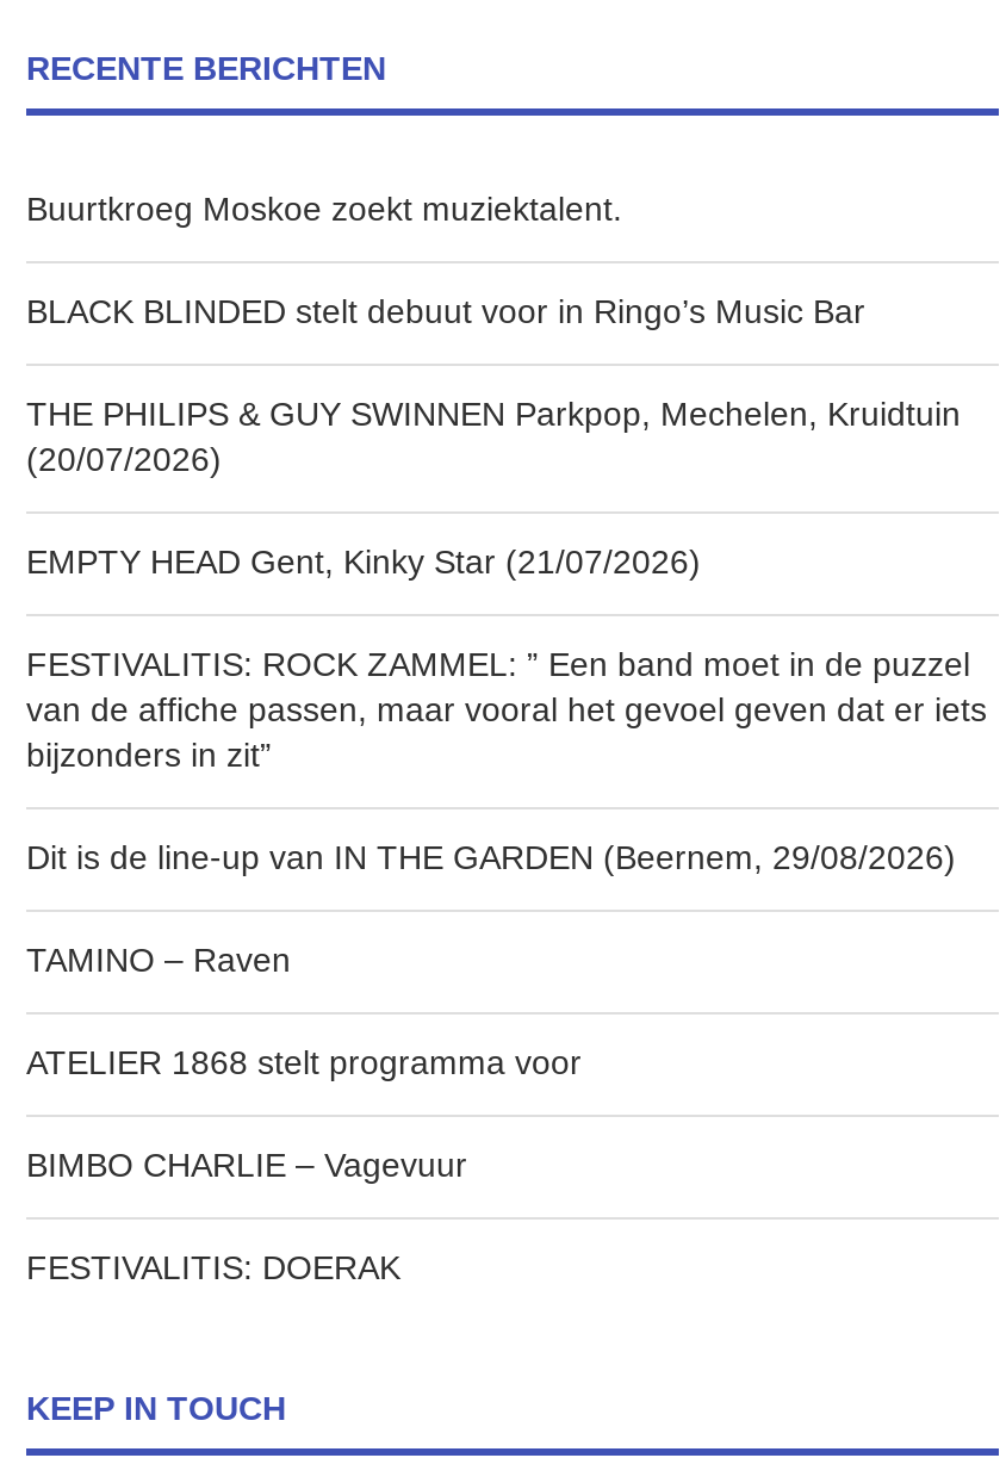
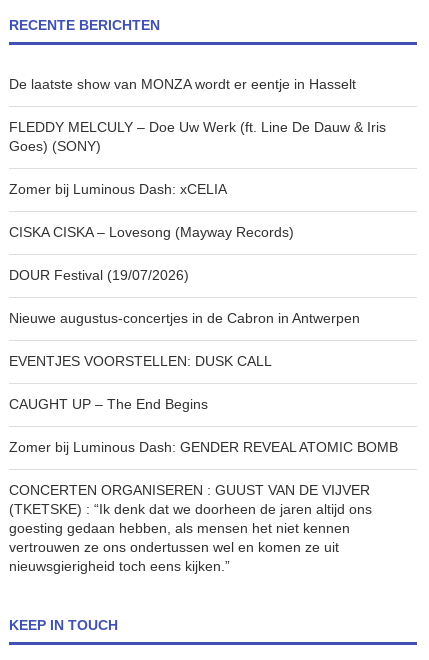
[26,191,622,229] Buurtkroeg Moskoe zoekt muziektalent. -> [9,76,356,92] De laatste show van MONZA wordt er eentje in Hasselt
[26,293,865,331] BLACK BLINDED stelt debuut voor in Ringo’s Music Bar -> [9,119,386,154] FLEDDY MELCULY – Doe Uw Werk (ft. Line De Dauw & Iris | Goes) (SONY)
[26,396,961,479] THE PHILIPS & GUY SWINNEN Parkpop, Mechelen, Kruidtuin | (20/07/2026) -> [9,181,227,197] Zomer bij Luminous Dash: xCELIA
[26,543,701,582] EMPTY HEAD Gent, Kinky Star (21/07/2026) -> [9,224,294,240] CISKA CISKA – Lovesong (Mayway Records)
[26,646,987,775] FESTIVALITIS: ROCK ZAMMEL: ” Een band moet in de puzzel | van de affiche passen, maar vooral het gevoel geven dat er iets | bijzonders in zit” -> [9,267,189,283] DOUR Festival (19/07/2026)
[26,839,956,877] Dit is de line-up van IN THE GARDEN (Beernem, 29/08/2026) -> [9,310,360,326] Nieuwe augustus-concertjes in de Cabron in Antwerpen
[26,942,291,980] TAMINO – Raven -> [9,353,272,369] EVENTJES VOORSTELLEN: DUSK CALL
[26,1044,582,1082] ATELIER 1868 stelt programma voor -> [9,396,208,412] CAUGHT UP – The End Begins
[26,1147,467,1185] BIMBO CHARLIE – Vagevuur -> [9,439,398,455] Zomer bij Luminous Dash: GENDER REVEAL ATOMIC BOMB
[26,1249,400,1287] FESTIVALITIS: DOERAK -> [9,482,372,574] CONCERTEN ORGANISEREN : GUUST VAN DE VIJVER | (TKETSKE) : “Ik denk dat we doorheen de jaren altijd ons | goesting gedaan hebben, als mensen het niet kennen | vertrouwen ze ons ondertussen wel en komen ze uit | nieuwsgierigheid toch eens kijken.”

